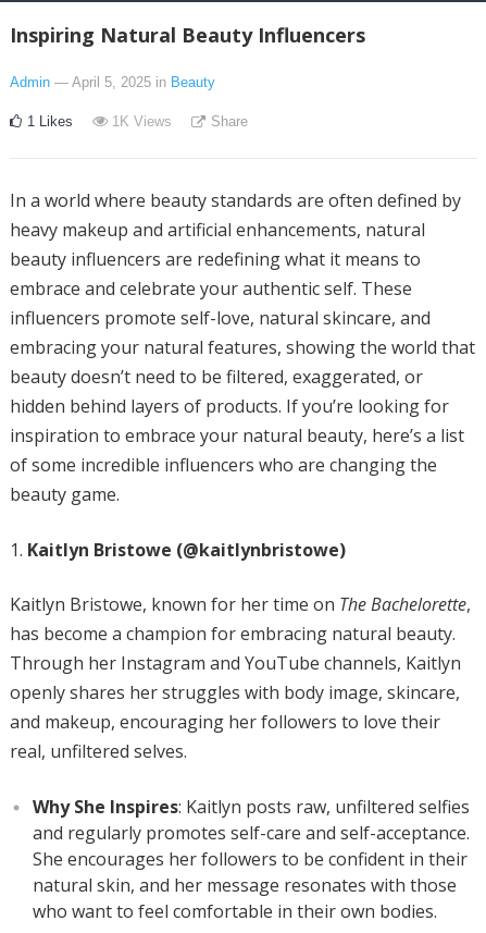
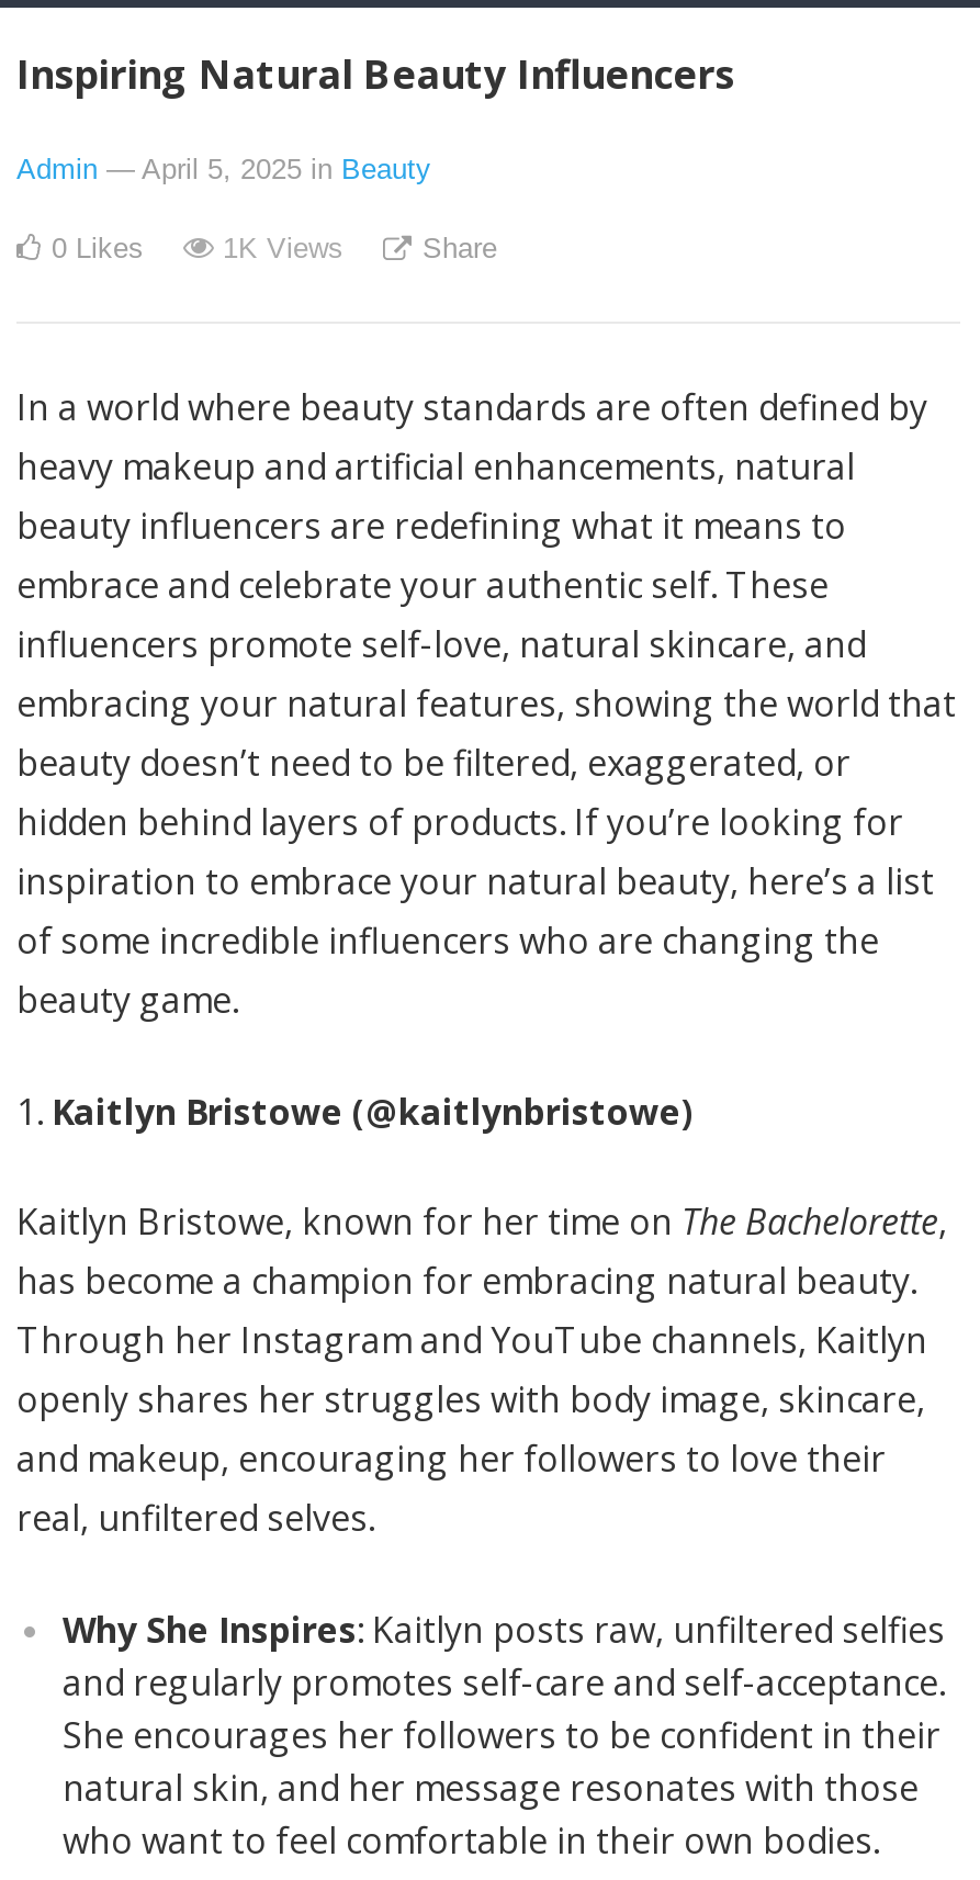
[27,113,73,130] 1 Likes -> [52,232,144,264] 0 Likes

